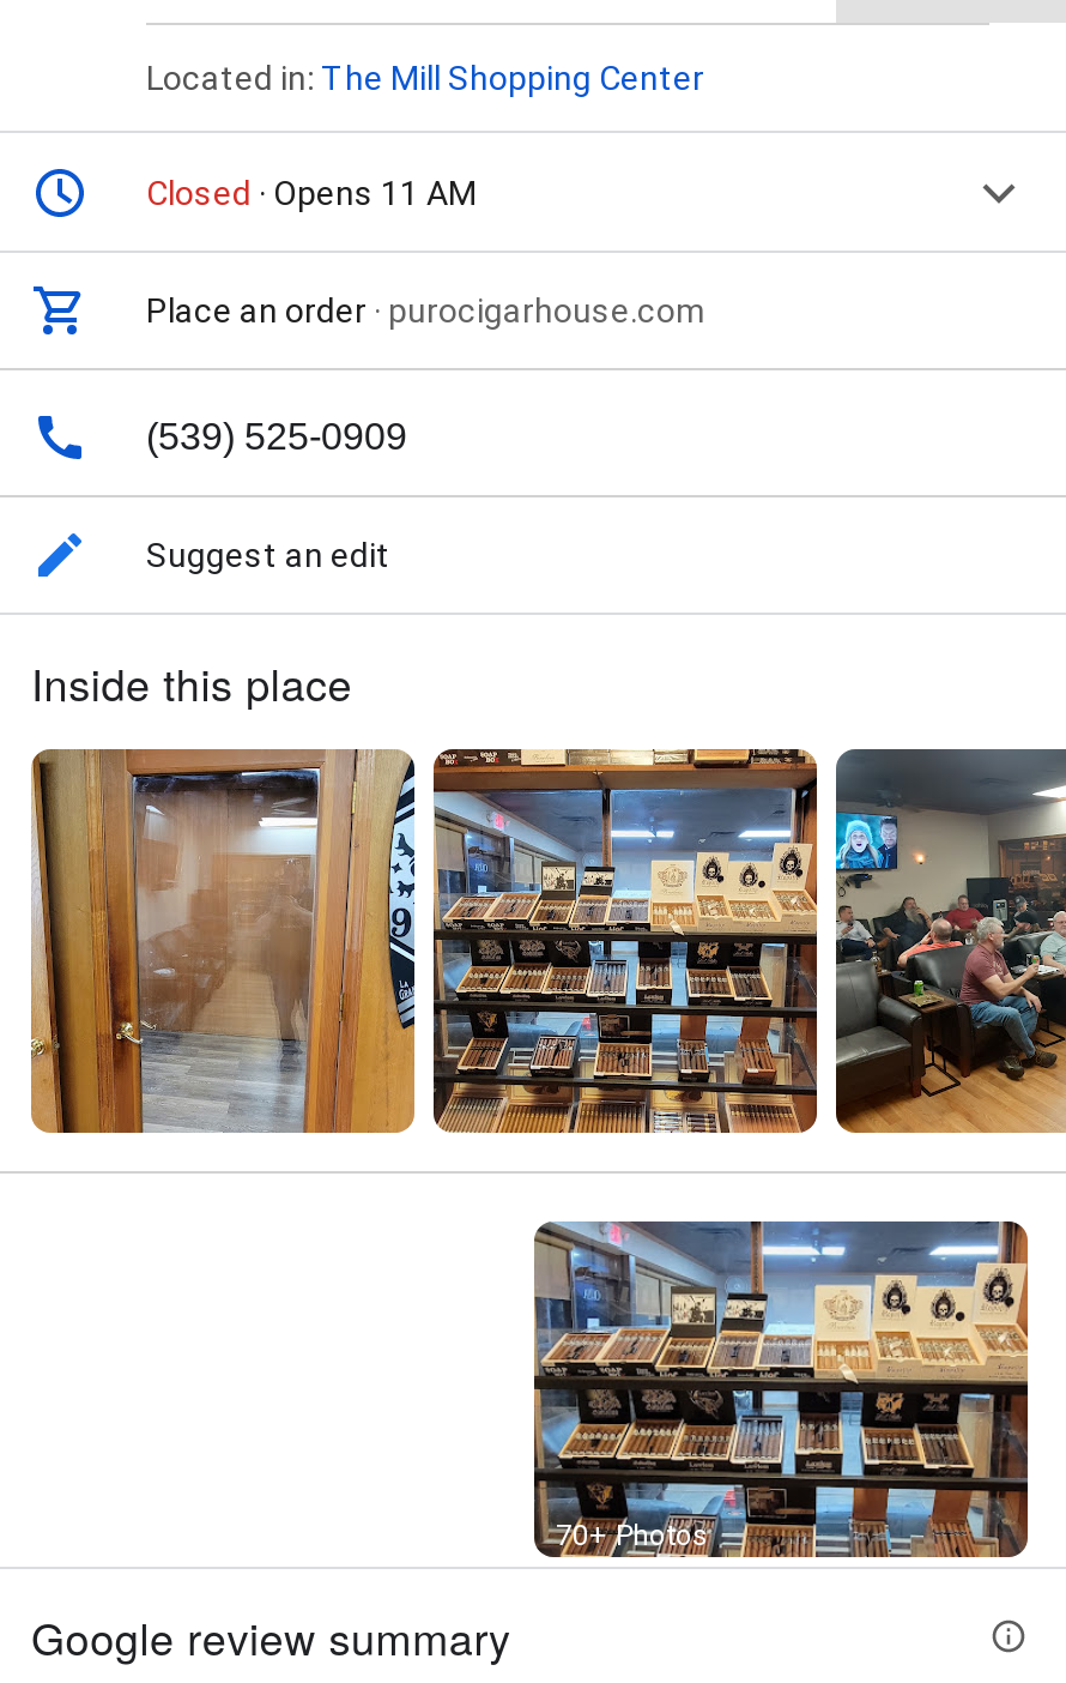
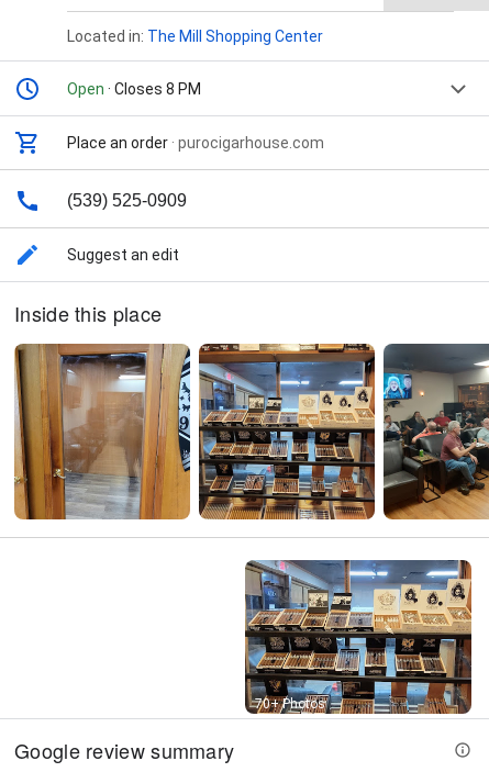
[146,174,477,213] Closed · Opens 11 AM -> [67,80,201,98] Open · Closes 8 PM

